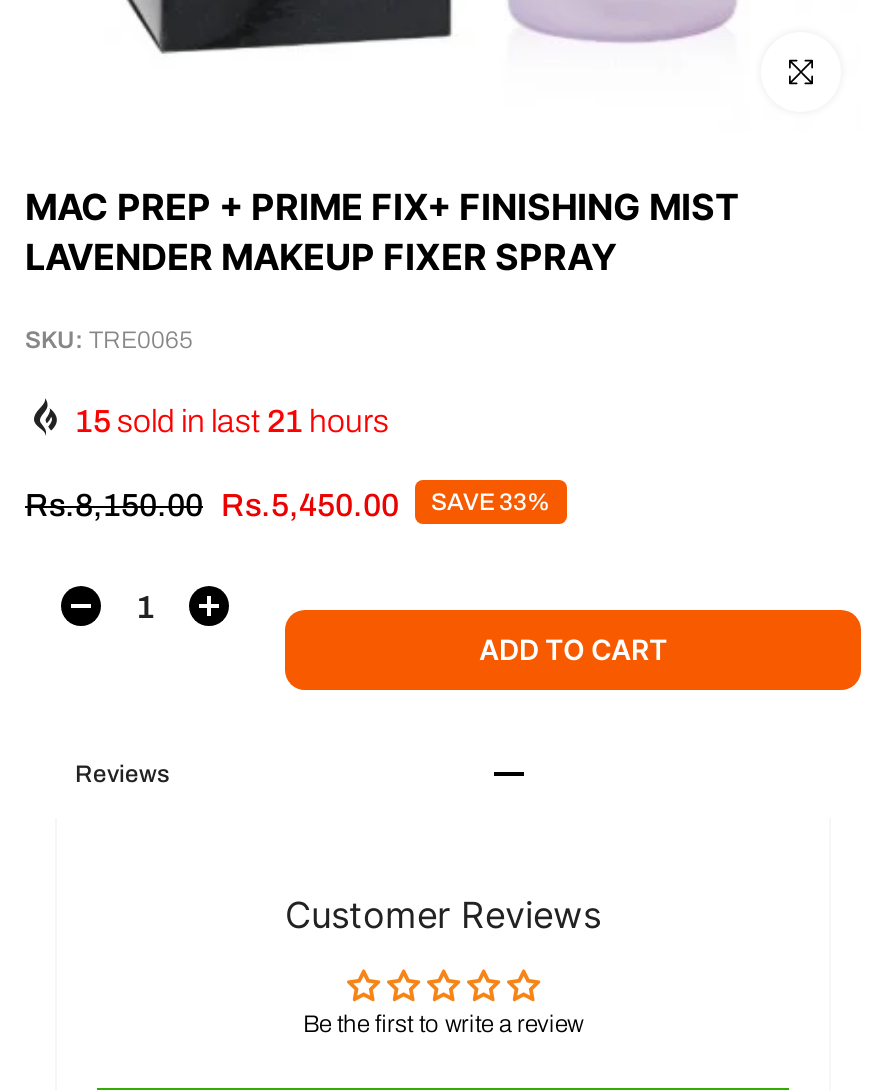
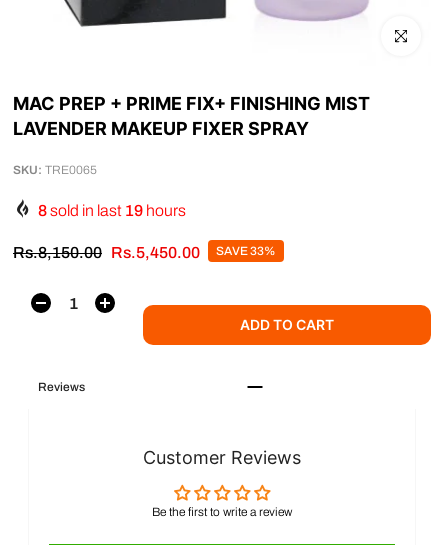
[75,404,389,438] 15 sold in last 21 hours -> [38,202,186,219] 8 sold in last 19 hours

